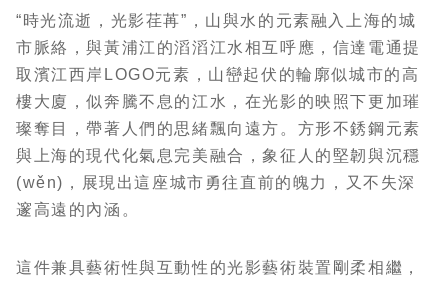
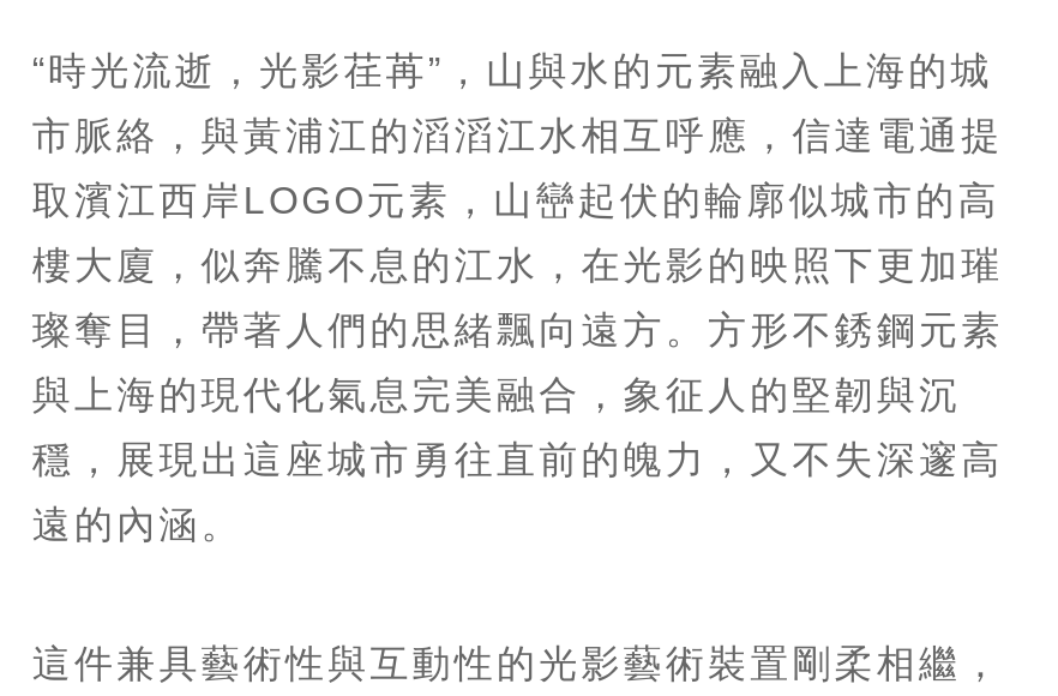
[16,147,421,164] 與上海的現代化氣息完美融合，象征人的堅韌與沉穩 -> [32,375,961,415] 與上海的現代化氣息完美融合，象征人的堅韌與沉
[16,174,416,191] (wěn)，展現出這座城市勇往直前的魄力，又不失深 -> [32,439,1003,480] 穩，展現出這座城市勇往直前的魄力，又不失深邃高
[16,201,139,218] 邃高遠的內涵。 -> [32,504,243,545] 遠的內涵。

